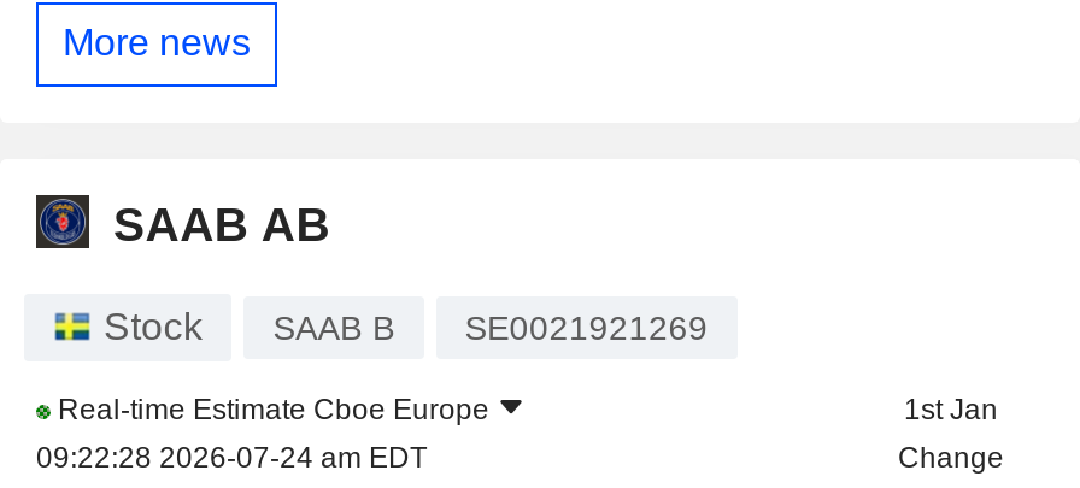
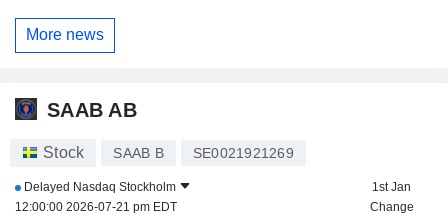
[36,393,489,475] Real-time Estimate Cboe Europe | 09:22:28 2026-07-24 am EDT -> [15,180,177,214] Delayed Nasdaq Stockholm | 12:00:00 2026-07-21 pm EDT

